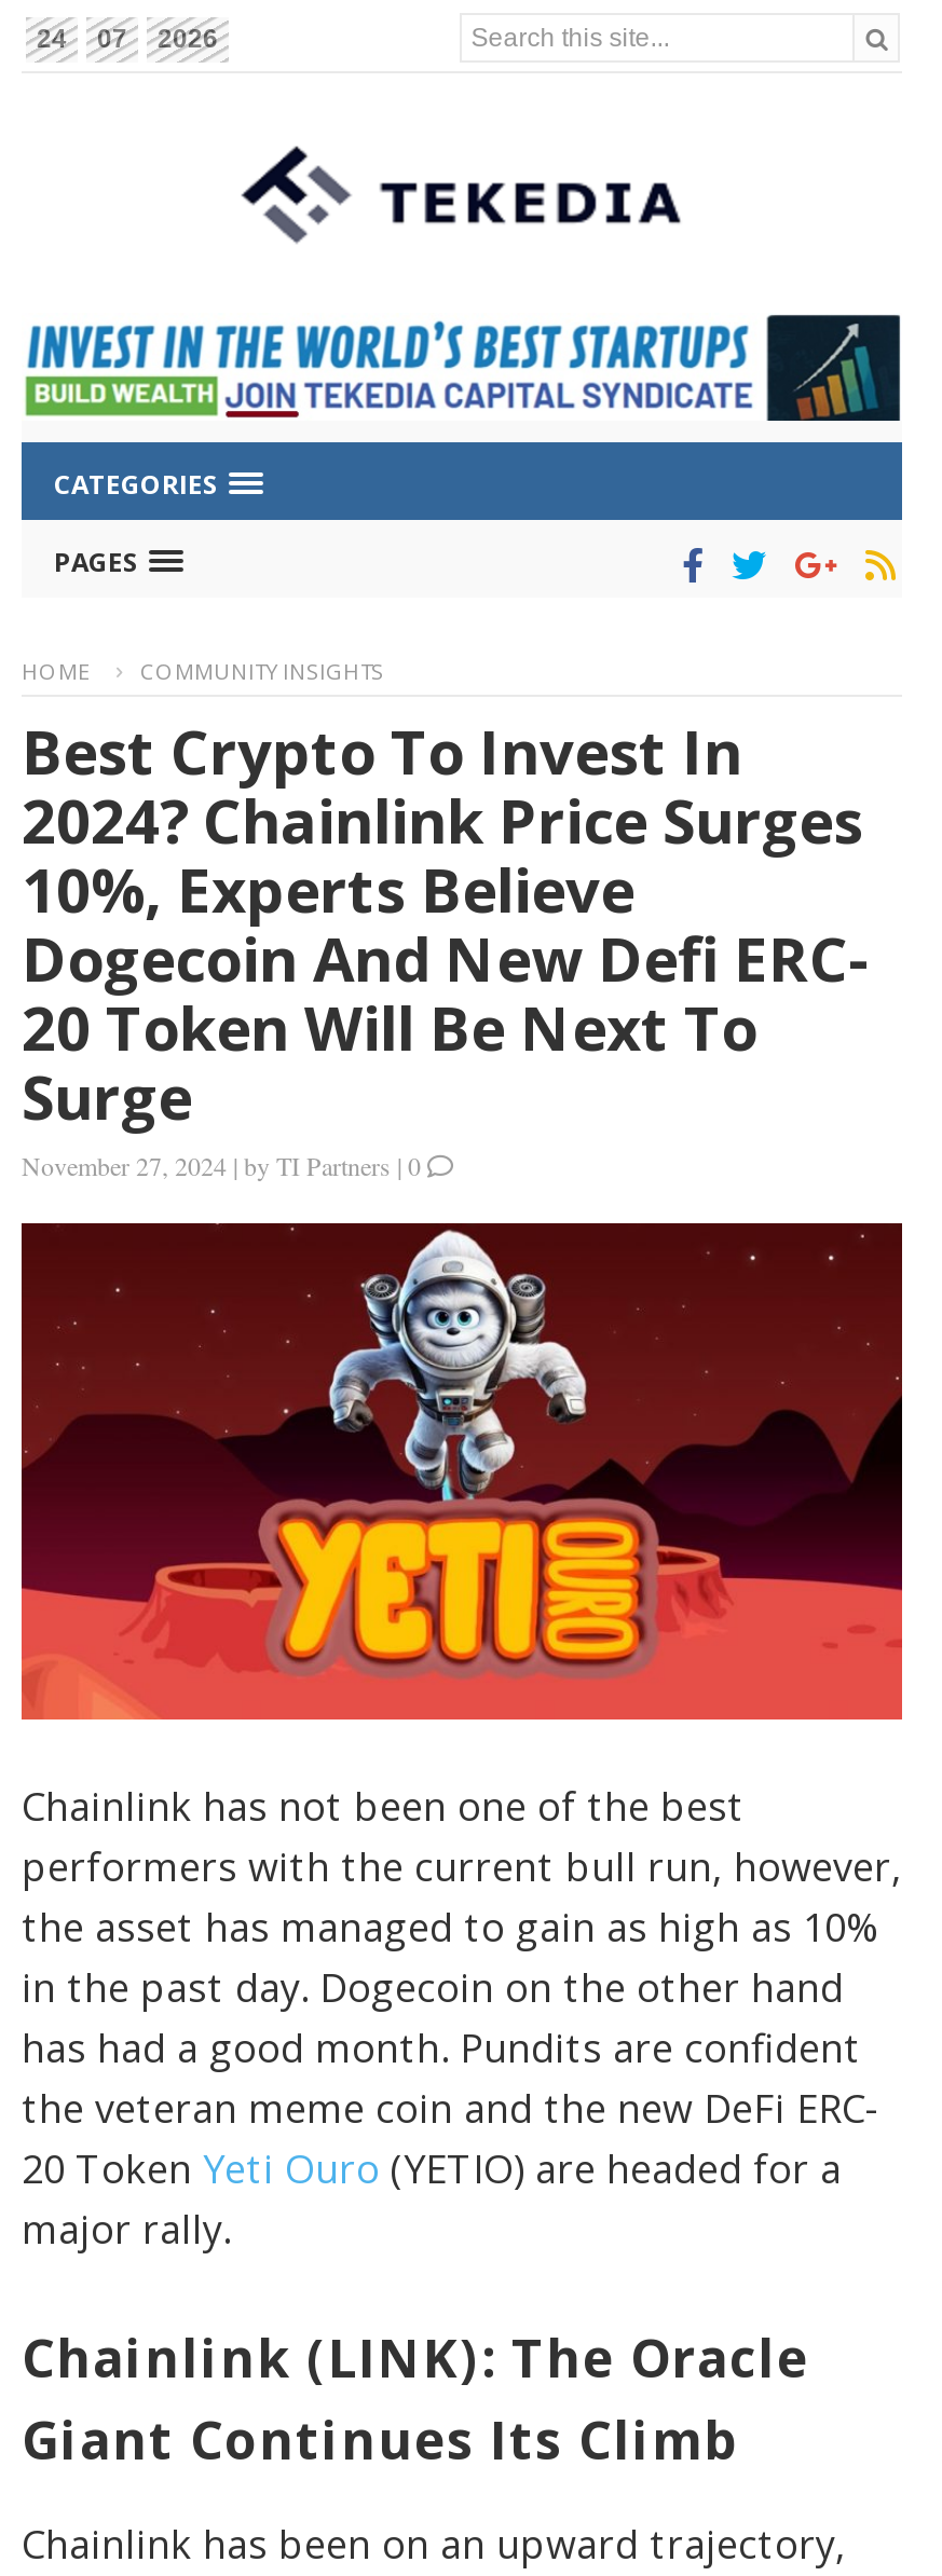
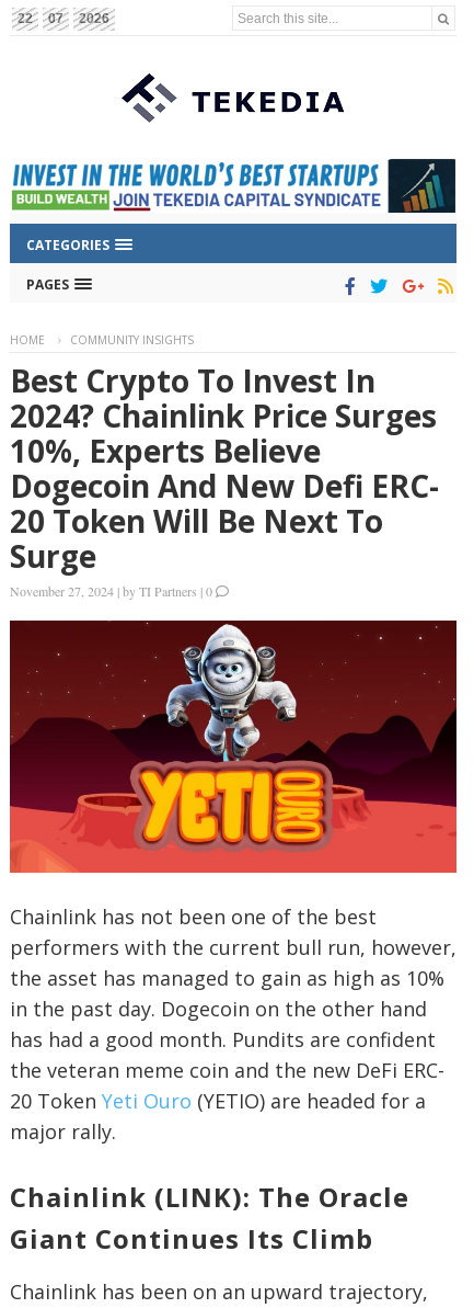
[37,24,218,54] 24 07 2026 -> [18,11,109,26] 22 07 2026

